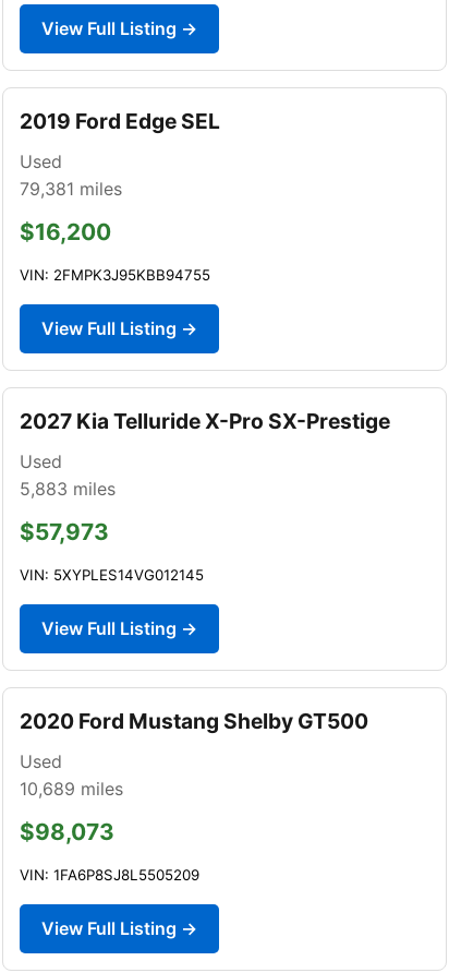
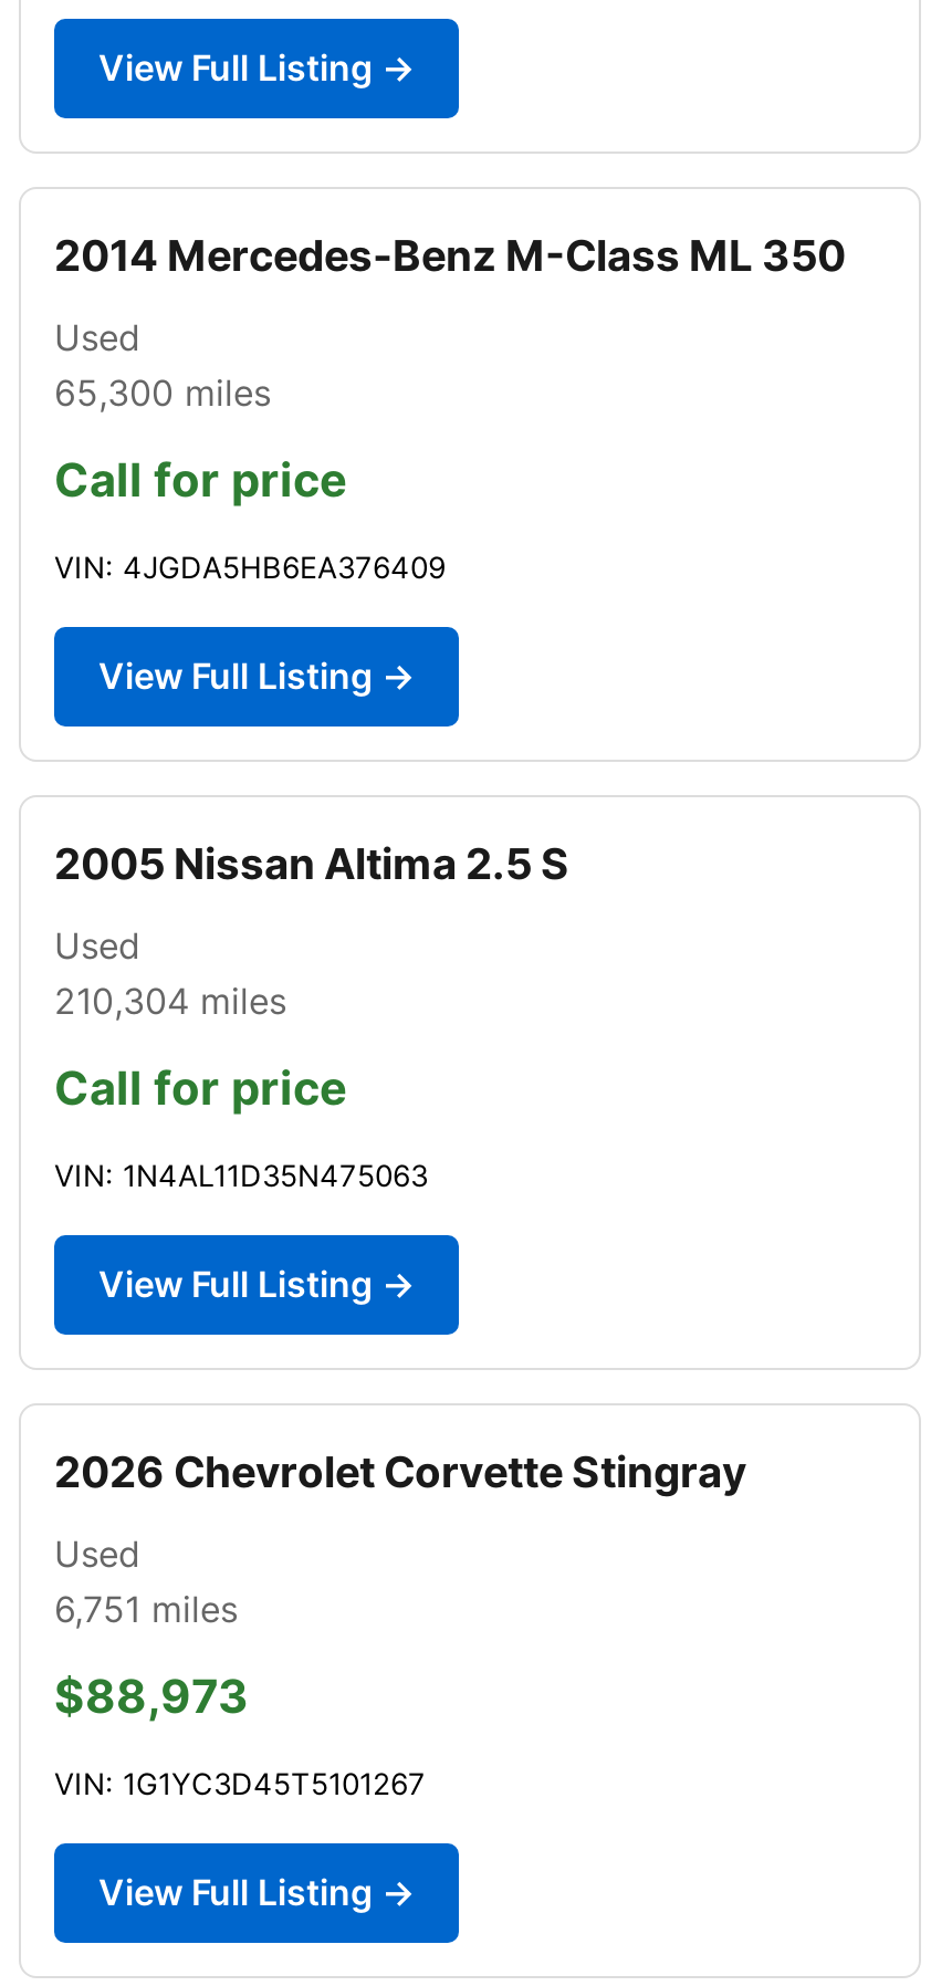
[20,108,220,134] 2019 Ford Edge SEL -> [54,229,846,282] 2014 Mercedes-Benz M-Class ML 350
[20,178,122,200] 79,381 miles -> [54,370,271,414] 65,300 miles
[20,218,111,245] $16,200 -> [54,452,346,507] Call for price
[20,266,210,284] VIN: 2FMPK3J95KBB94755 -> [54,549,446,585] VIN: 4JGDA5HB6EA376409
[20,408,390,434] 2027 Kia Telluride X-Pro SX-Prestige -> [54,837,569,890] 2005 Nissan Altima 2.5 S
[20,478,116,499] 5,883 miles -> [54,978,286,1023] 210,304 miles
[20,518,109,545] $57,973 -> [54,1060,346,1116] Call for price
[20,566,204,583] VIN: 5XYPLES14VG012145 -> [54,1158,428,1193] VIN: 1N4AL11D35N475063
[20,708,368,734] 2020 Ford Mustang Shelby GT500 -> [54,1445,746,1498] 2026 Chevrolet Corvette Stingray
[20,778,123,799] 10,689 miles -> [54,1587,238,1631] 6,751 miles
[20,818,114,845] $98,073 -> [54,1668,249,1724] $88,973
[20,866,199,883] VIN: 1FA6P8SJ8L5505209 -> [54,1766,426,1801] VIN: 1G1YC3D45T5101267

